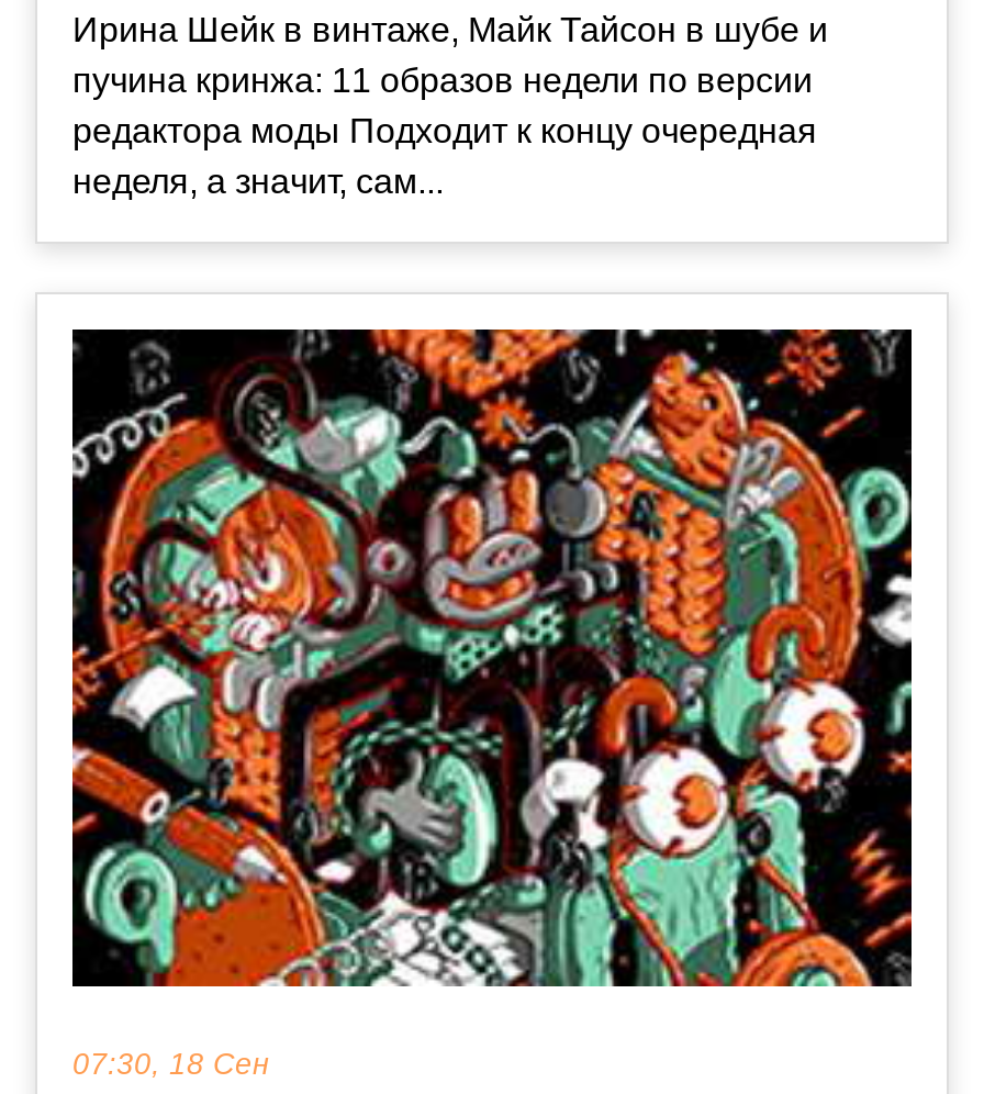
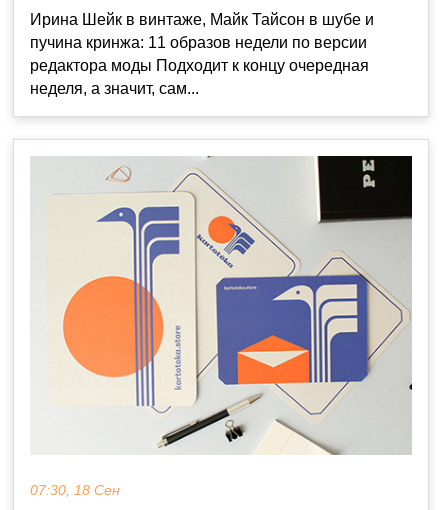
[70,328,914,990] [image] -> [30,155,413,455] [image]

